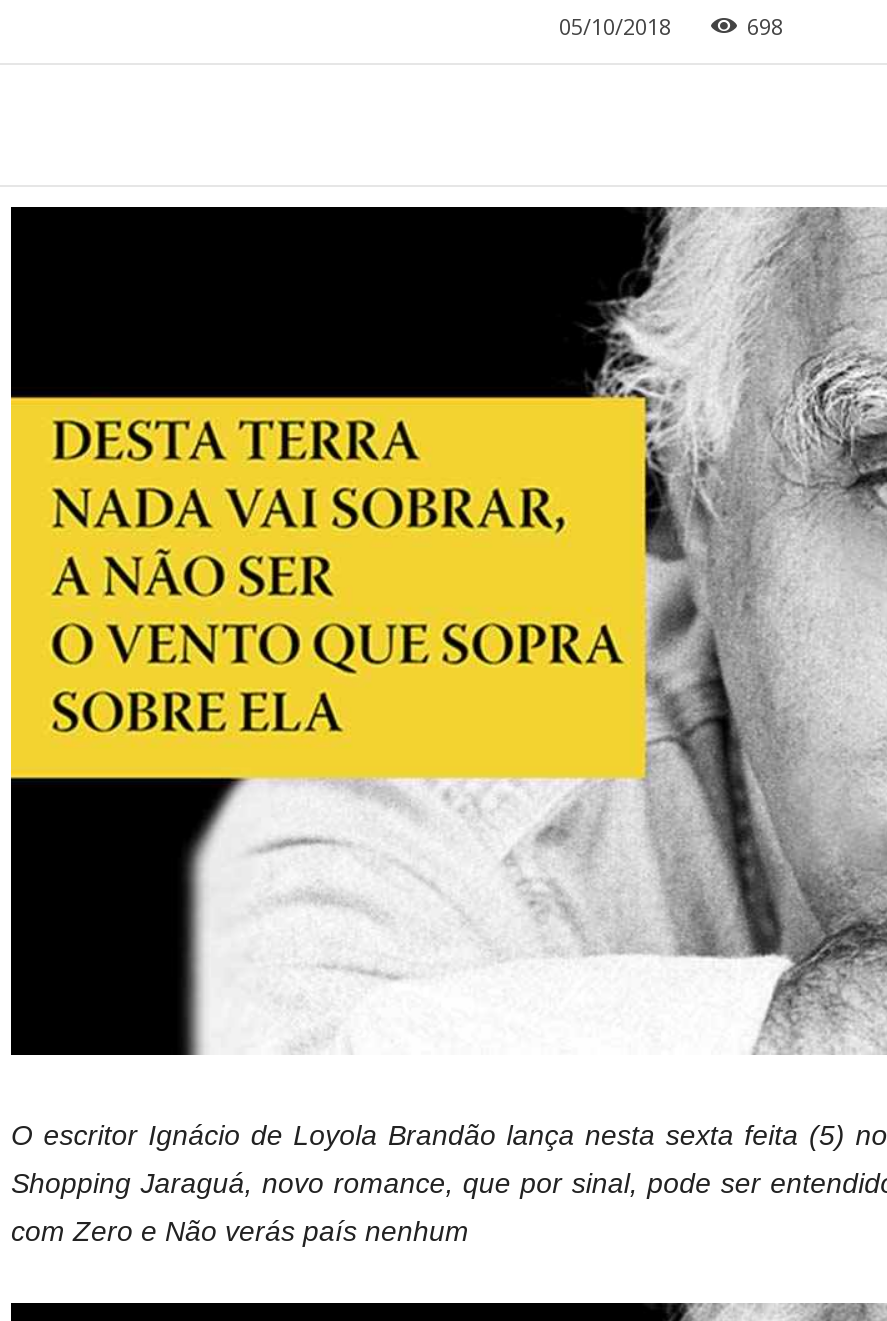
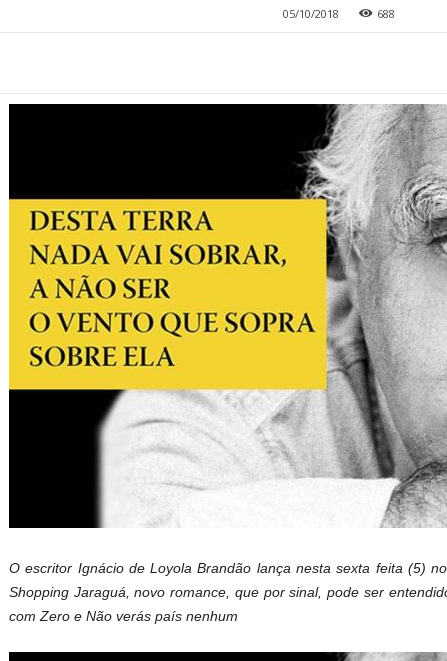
[747,11,783,41] 698 -> [377,6,395,21] 688

